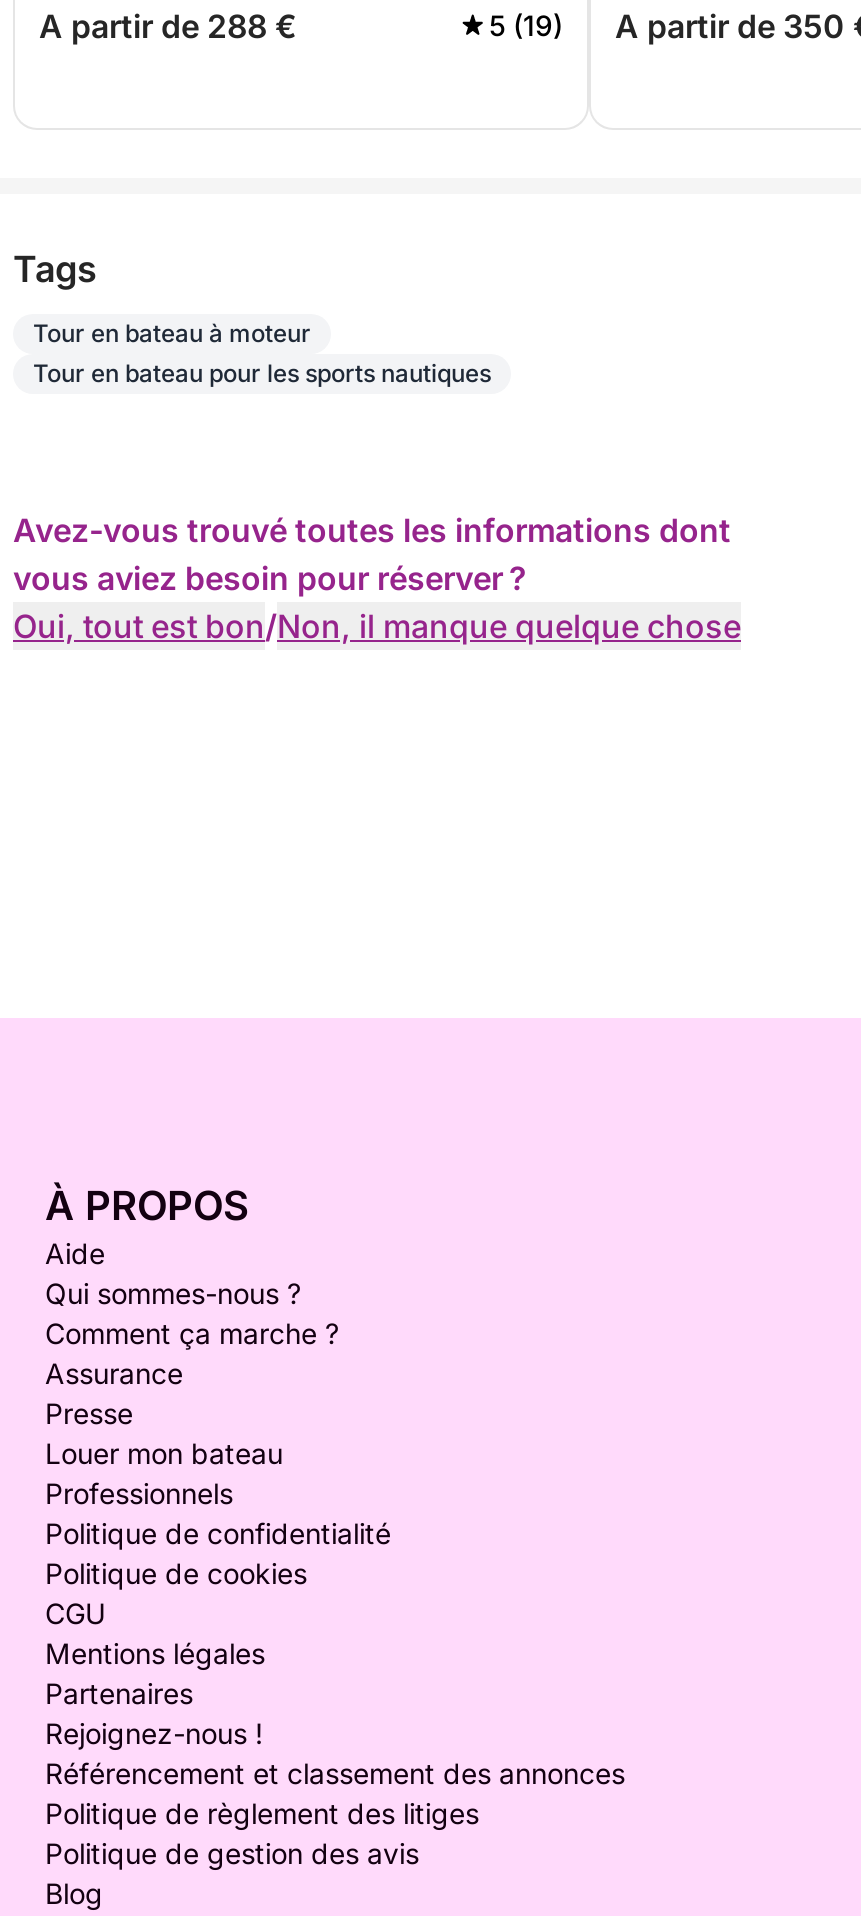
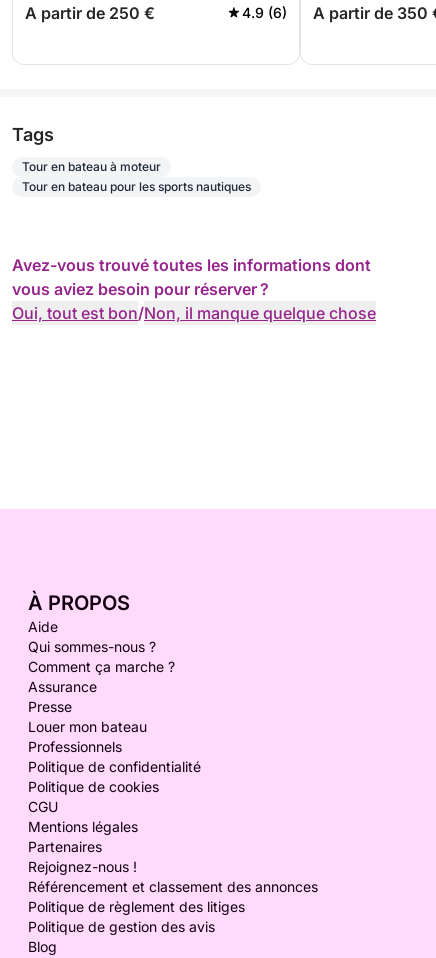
[39,6,297,46] A partir de 288 € -> [25,3,155,23] A partir de 250 €
[489,8,563,42] 5 (19) -> [242,4,287,21] 4.9 (6)

